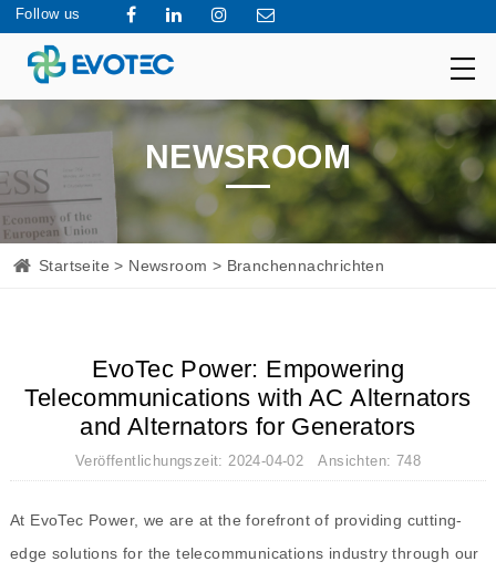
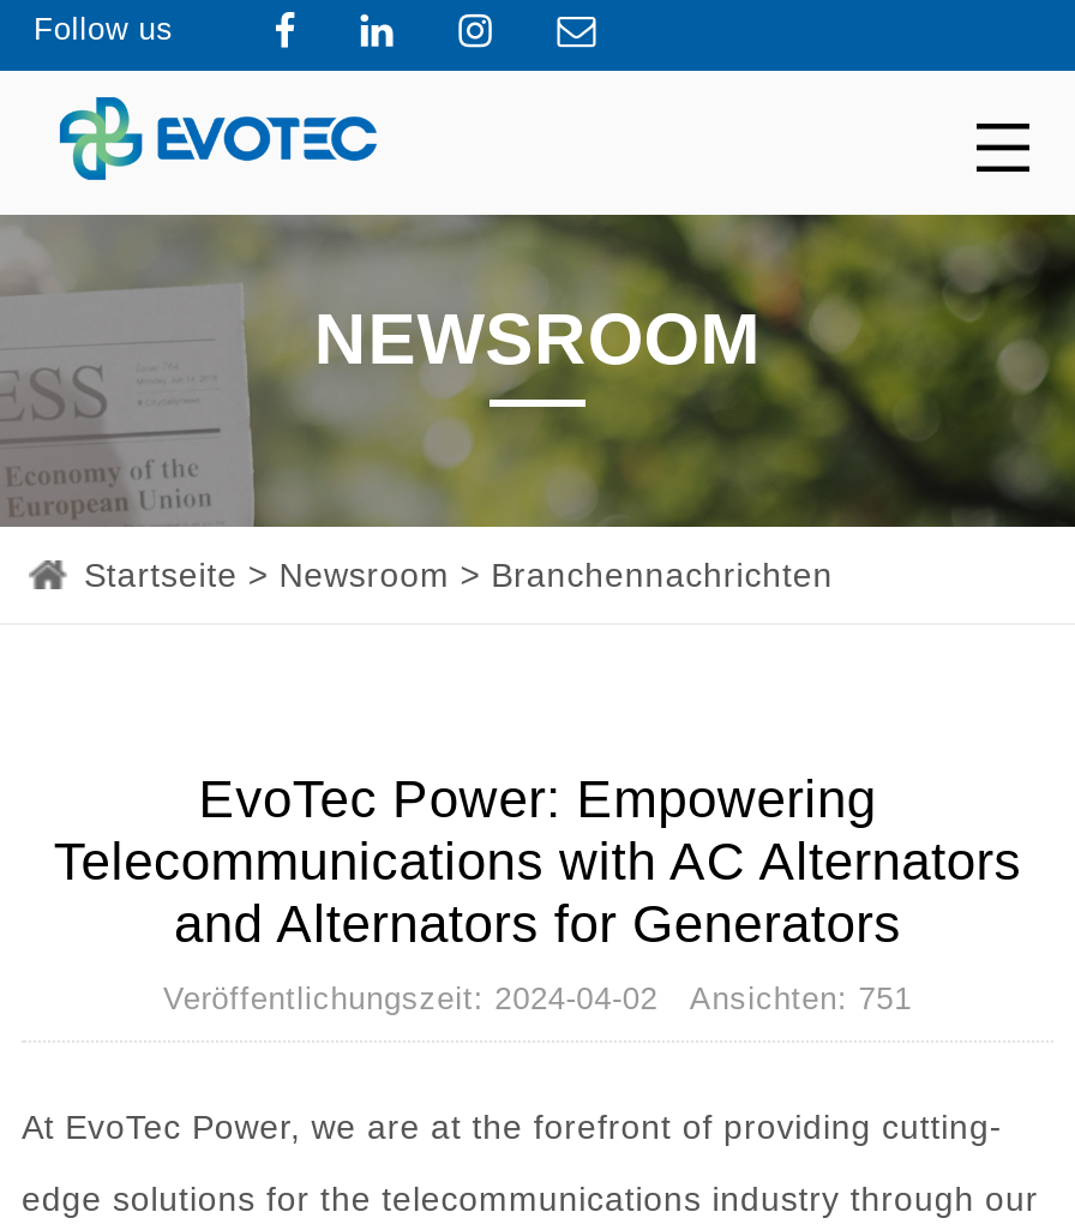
[75,453,421,469] Veröffentlichungszeit: 2024-04-02 Ansichten: 748 -> [163,980,912,1016] Veröffentlichungszeit: 2024-04-02 Ansichten: 751

